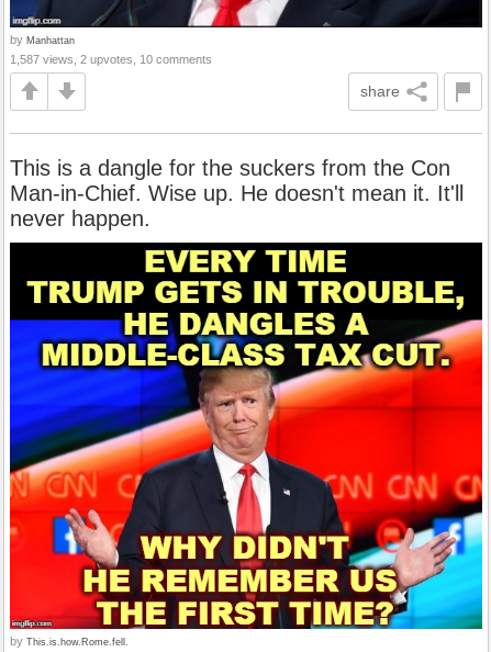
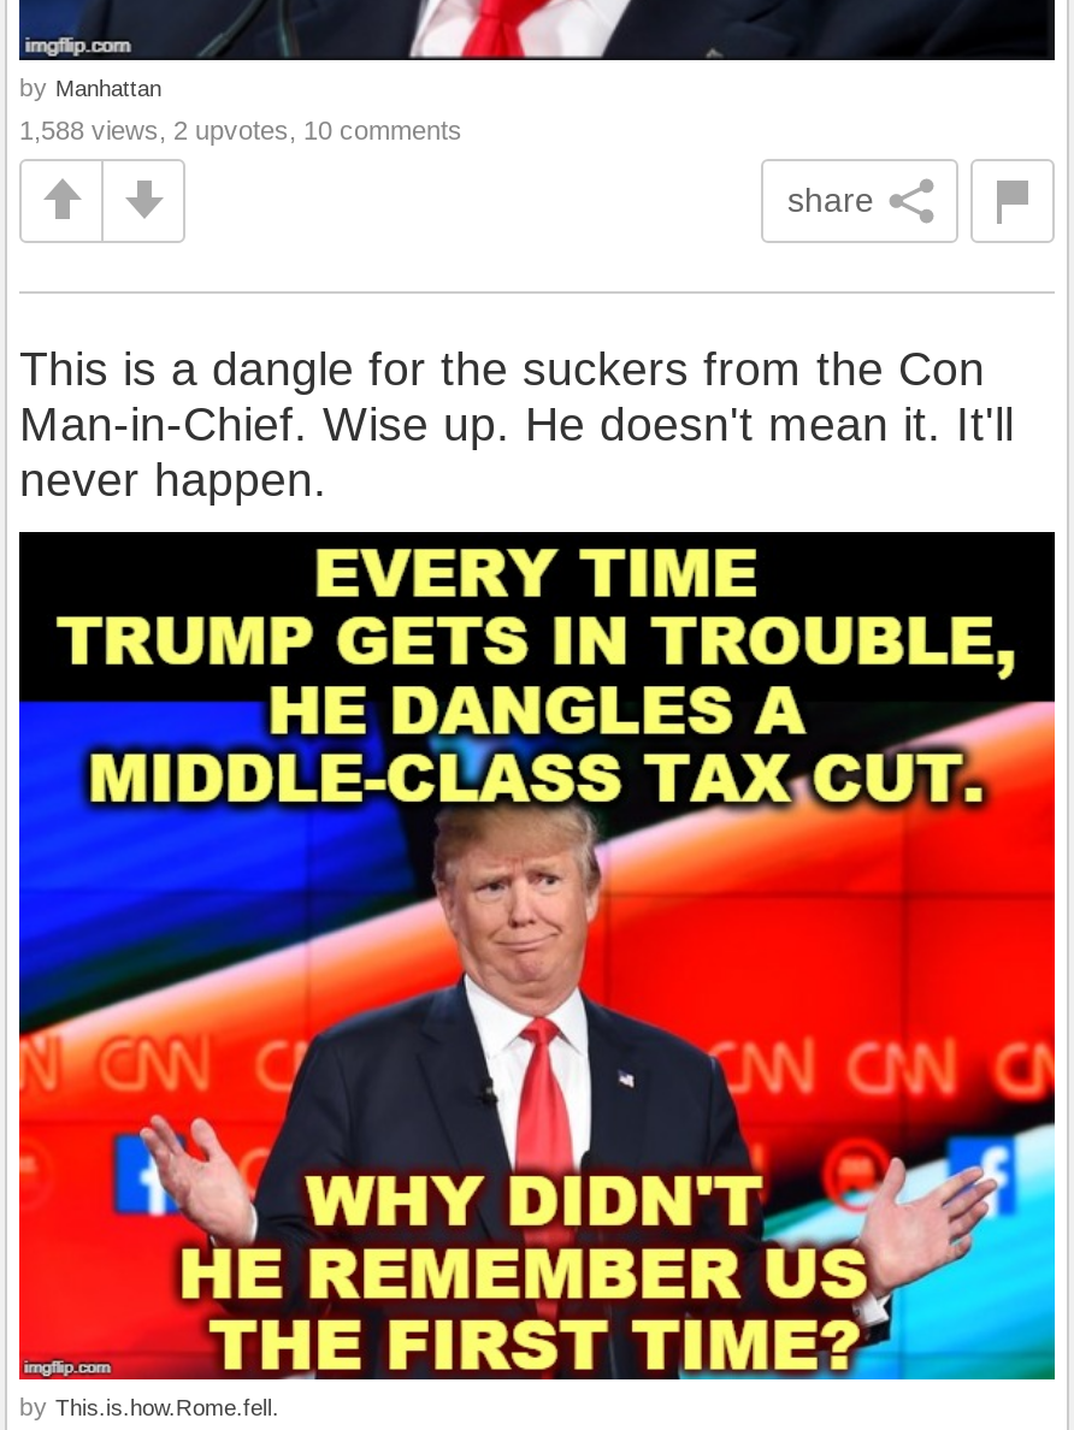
[10,52,212,65] 1,587 views, 2 upvotes, 10 comments -> [19,115,462,143] 1,588 views, 2 upvotes, 10 comments

